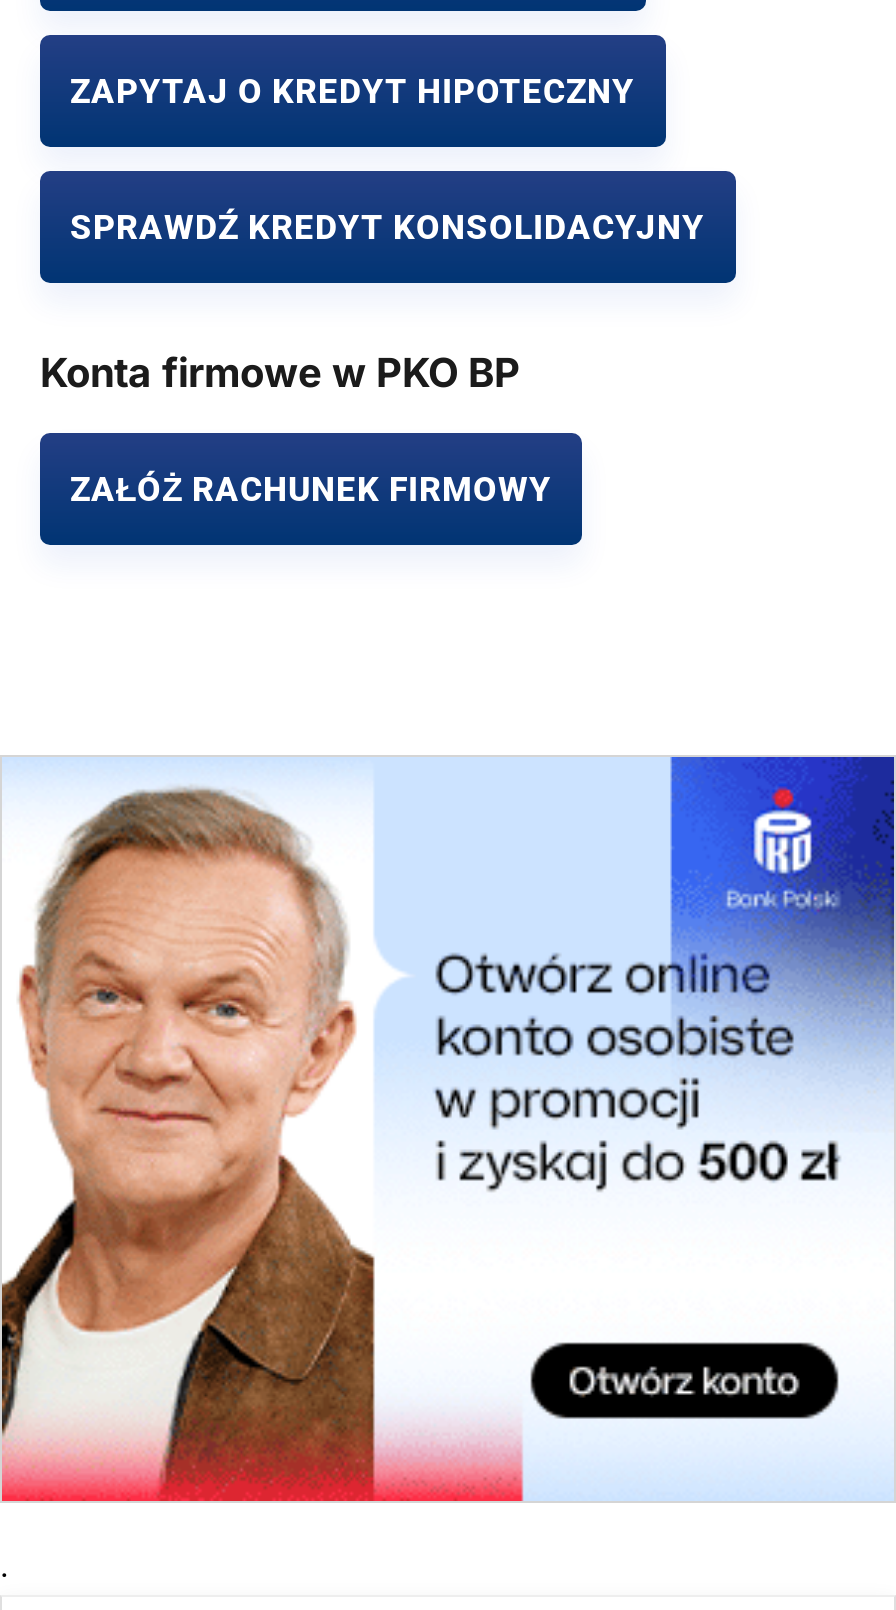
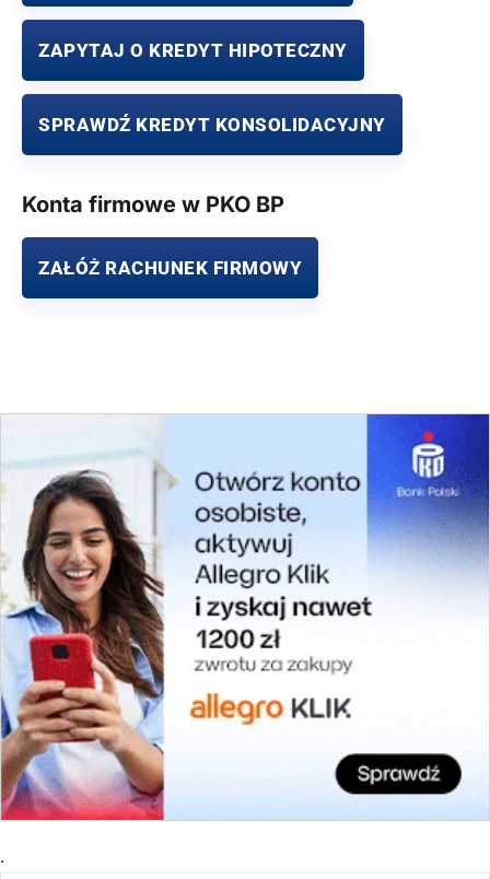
[6,788,844,1504] [image] -> [3,432,463,821] [image]

